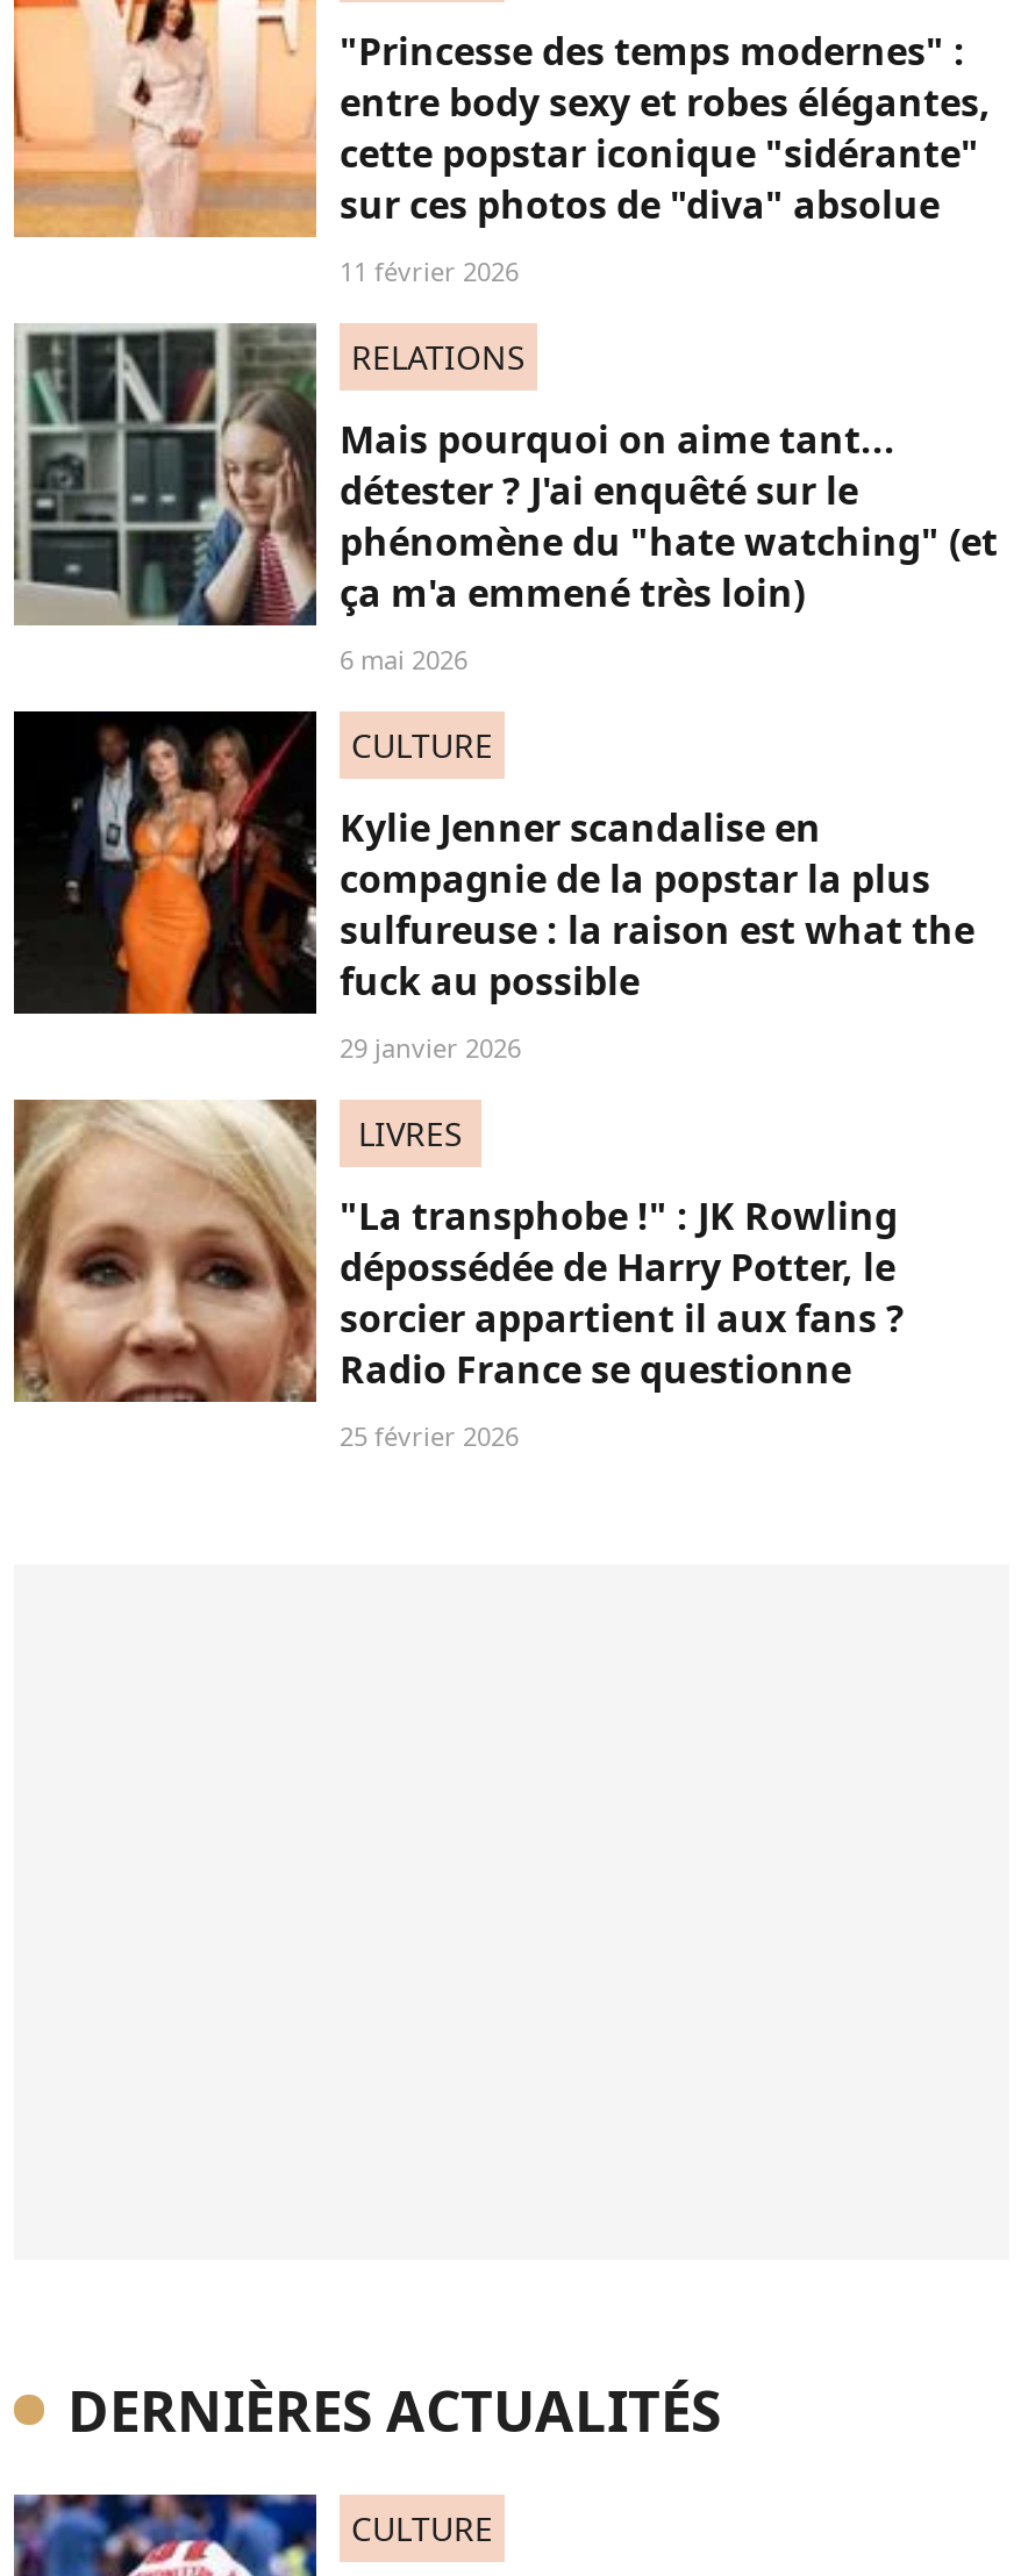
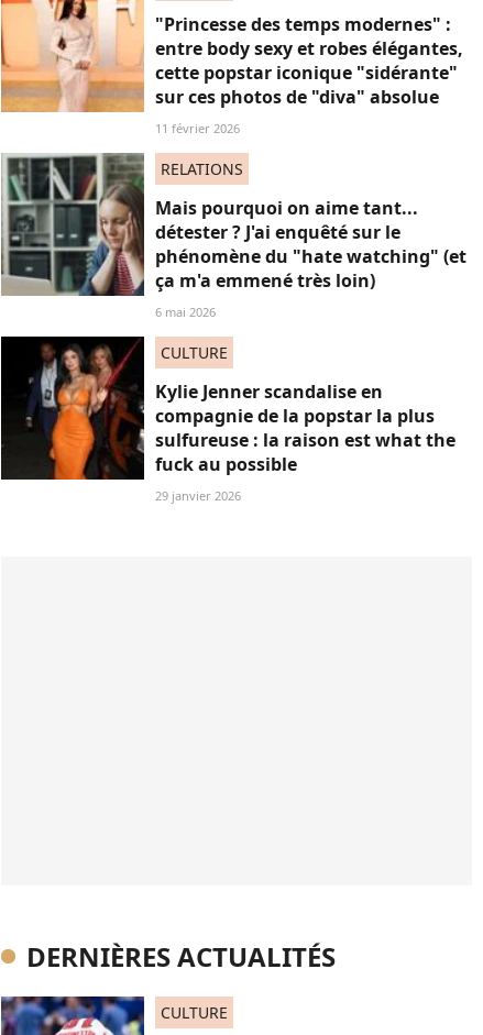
[12,1097,905,1453] [image] | LIVRES | "La transphobe !" : JK Rowling | dépossédée de Harry Potter, le | sorcier appartient il aux fans ? | Radio France se questionne | 25 février 2026 -> none

